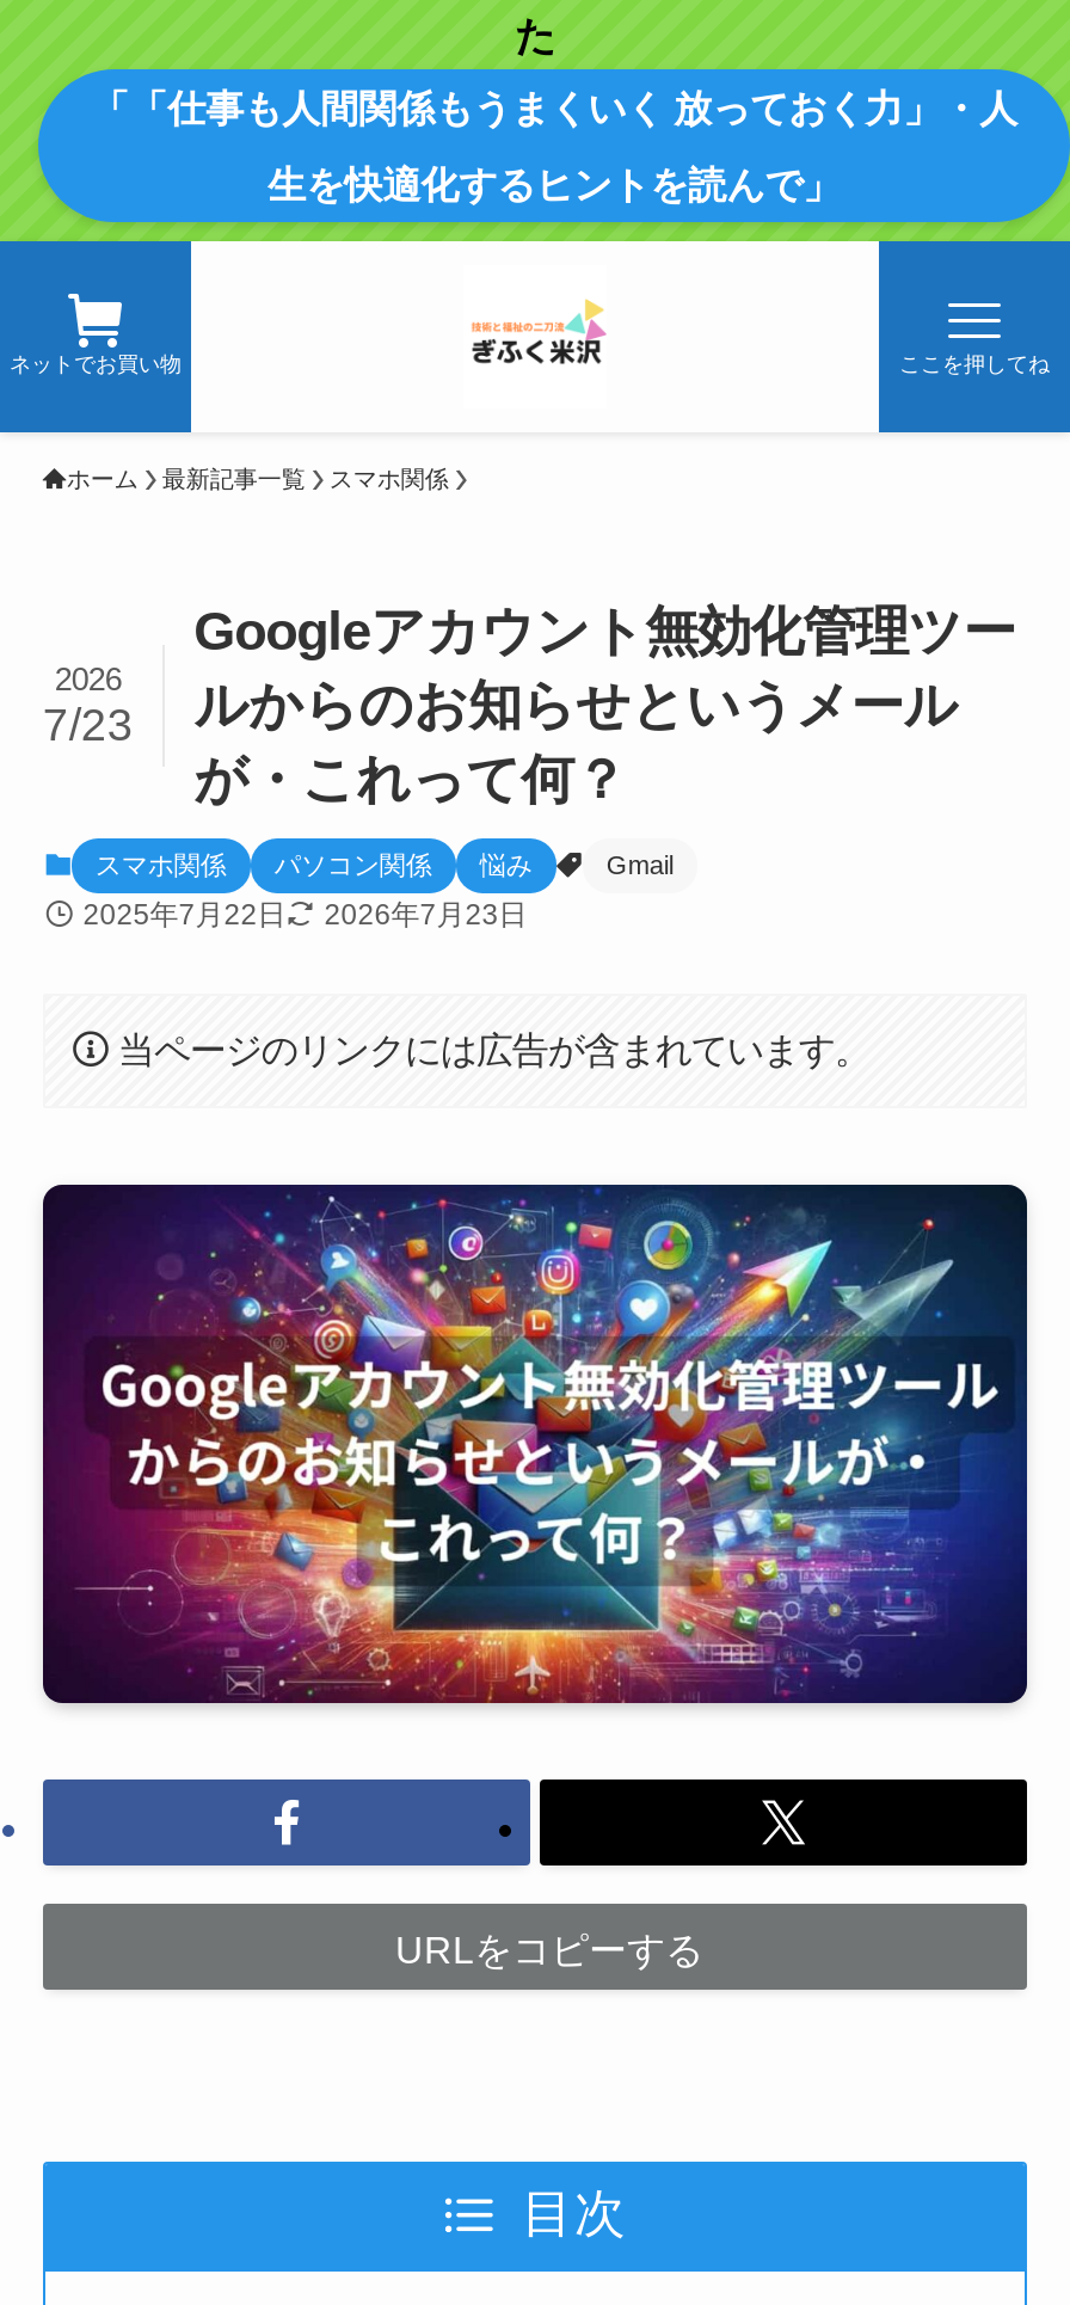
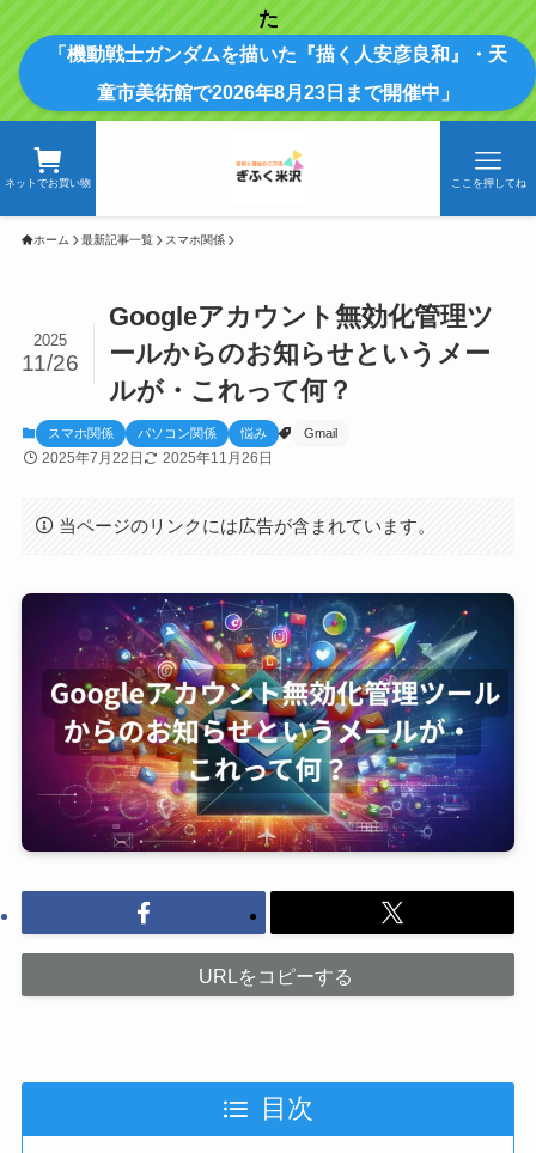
[91,86,1018,129] 「「仕事も人間関係もうまくいく 放っておく力」・人 -> [48,43,507,65] 「機動戦士ガンダムを描いた『描く人安彦良和』・天
[268,162,841,205] 生を快適化するヒントを読んで」 -> [96,81,459,103] 童市美術館で2026年8月23日まで開催中」
[43,662,134,750] 2026 | 7/23 -> [21,332,79,376] 2025 | 11/26
[83,899,527,932] 2025年7月22日 2026年7月23日 -> [42,450,272,467] 2025年7月22日 2025年11月26日

